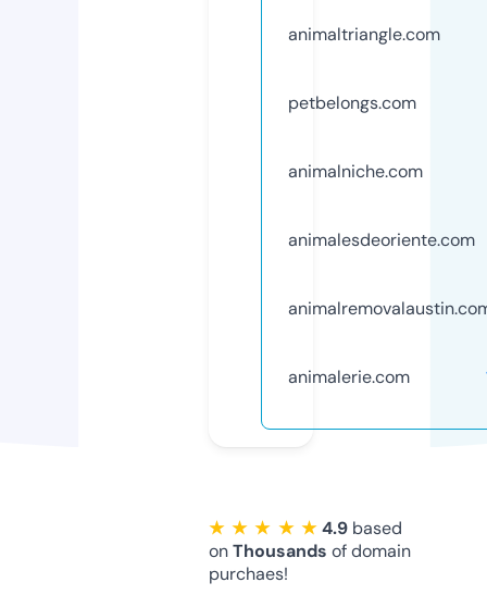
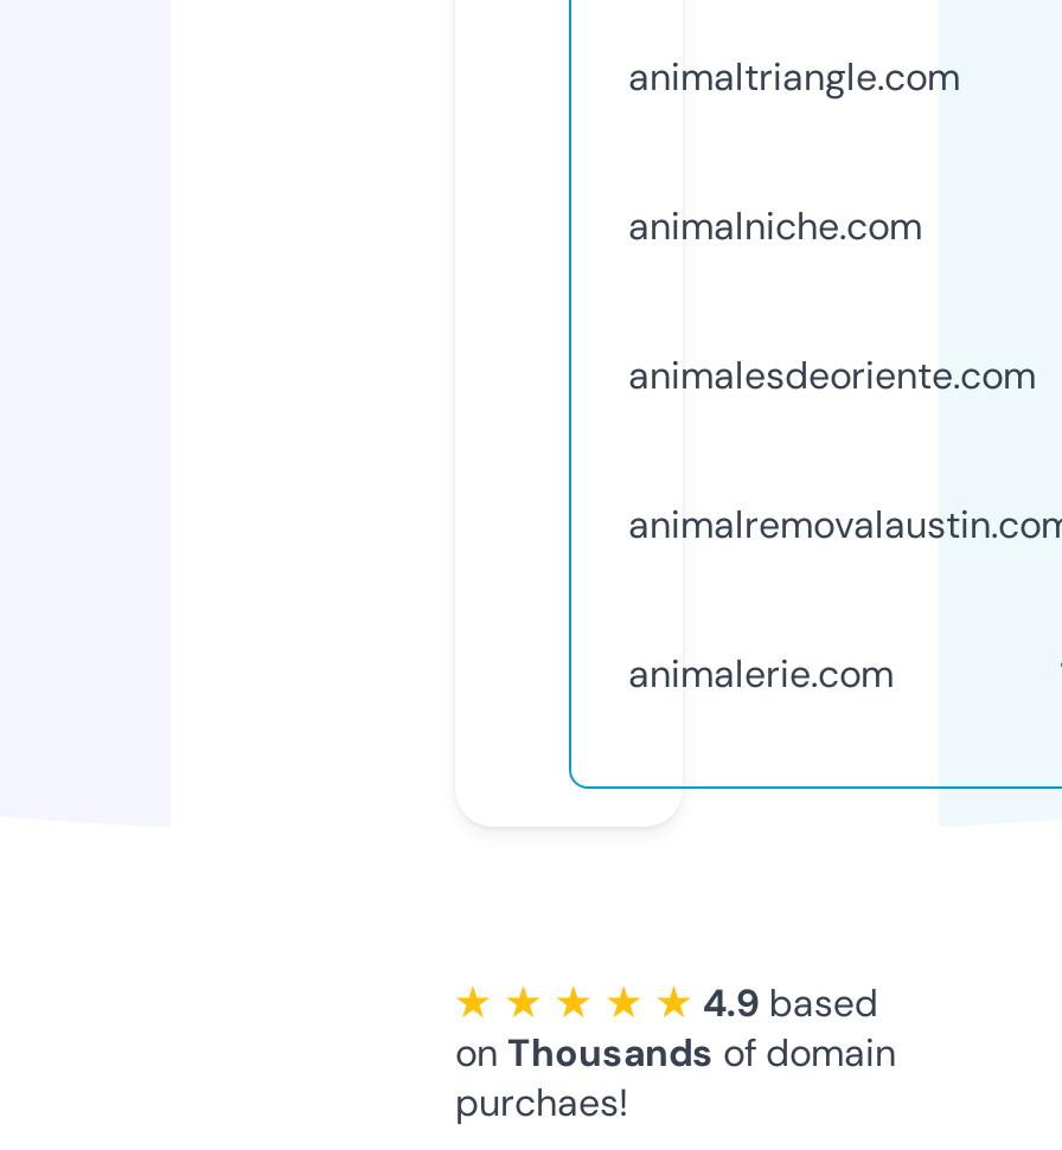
[288,91,416,114] petbelongs.com -> none

